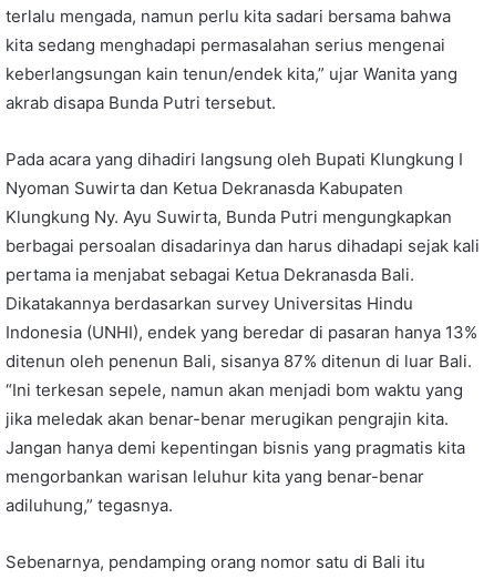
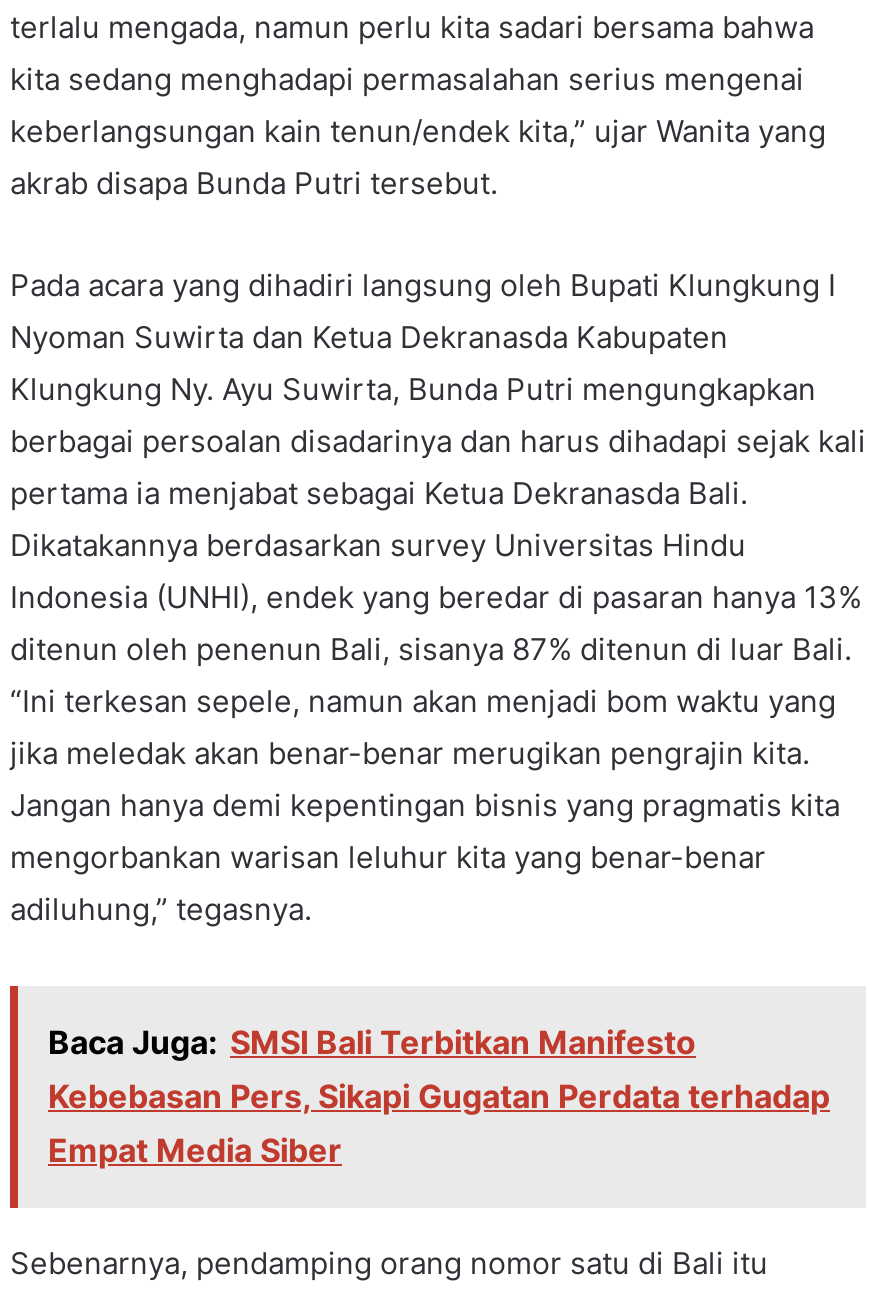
none -> [8,984,864,1210] [image] | Baca Juga: SMSI Bali Terbitkan Manifesto | Kebebasan Pers, Sikapi Gugatan Perdata terhadap | Empat Media Siber

